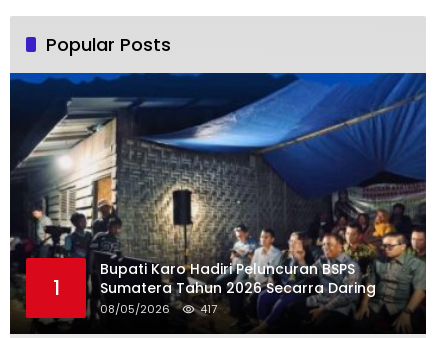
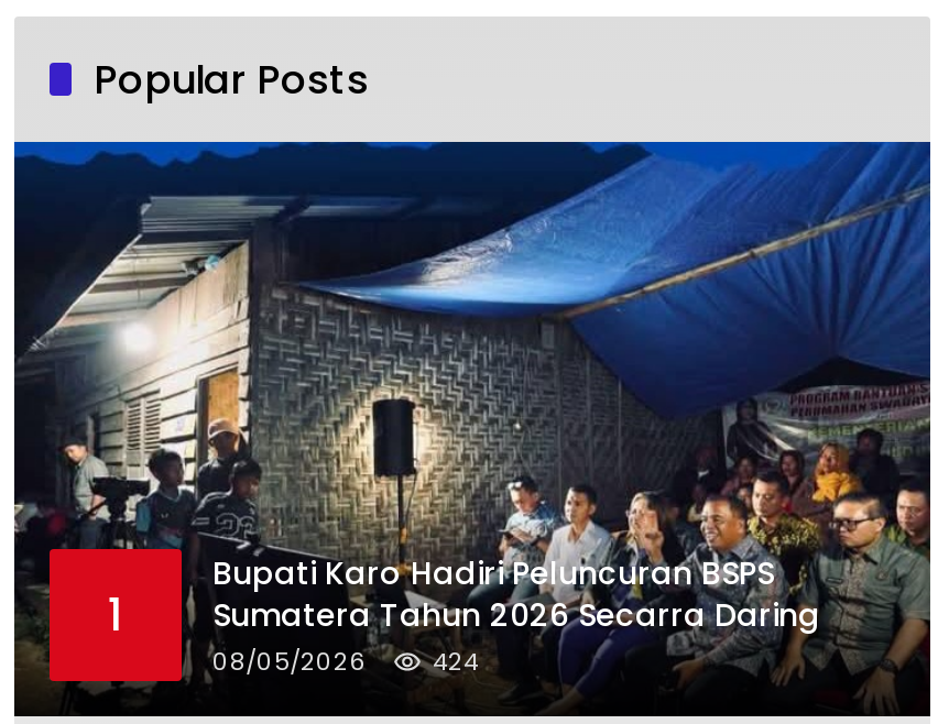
[100,301,217,317] 08/05/2026 417 -> [212,644,479,679] 08/05/2026 424

